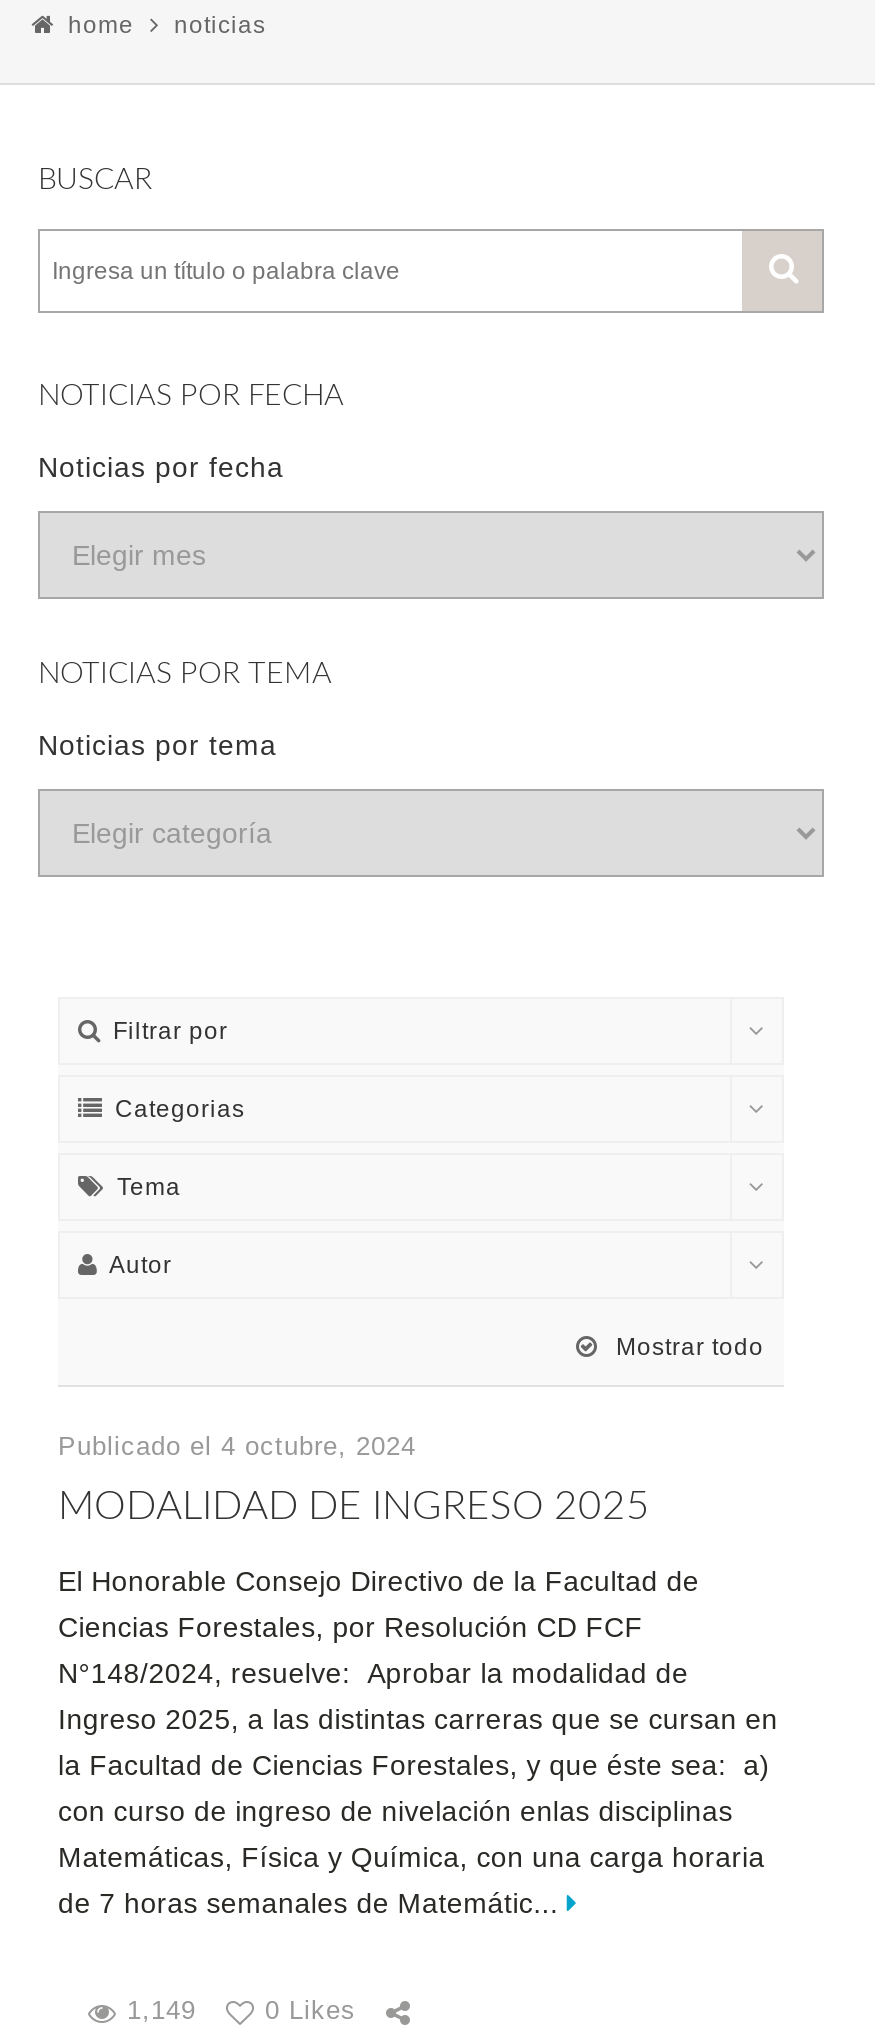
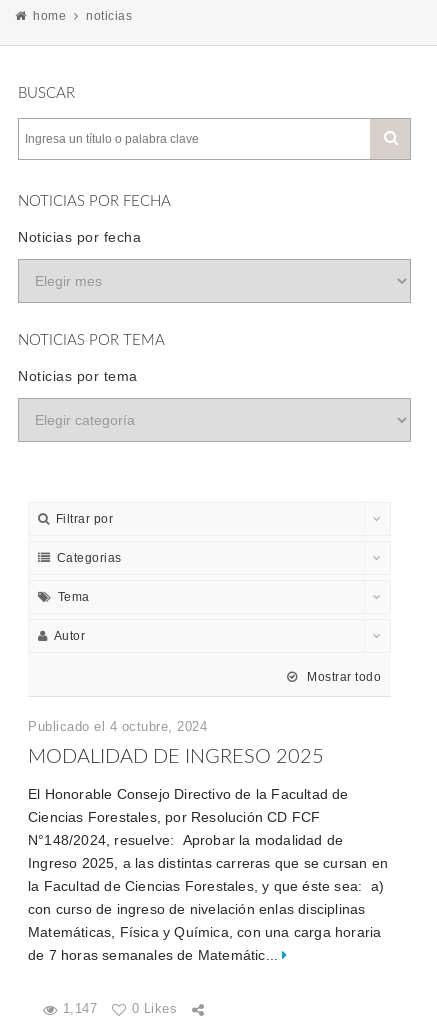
[127,1995,196,2025] 1,149 -> [62,1001,97,1016] 1,147

